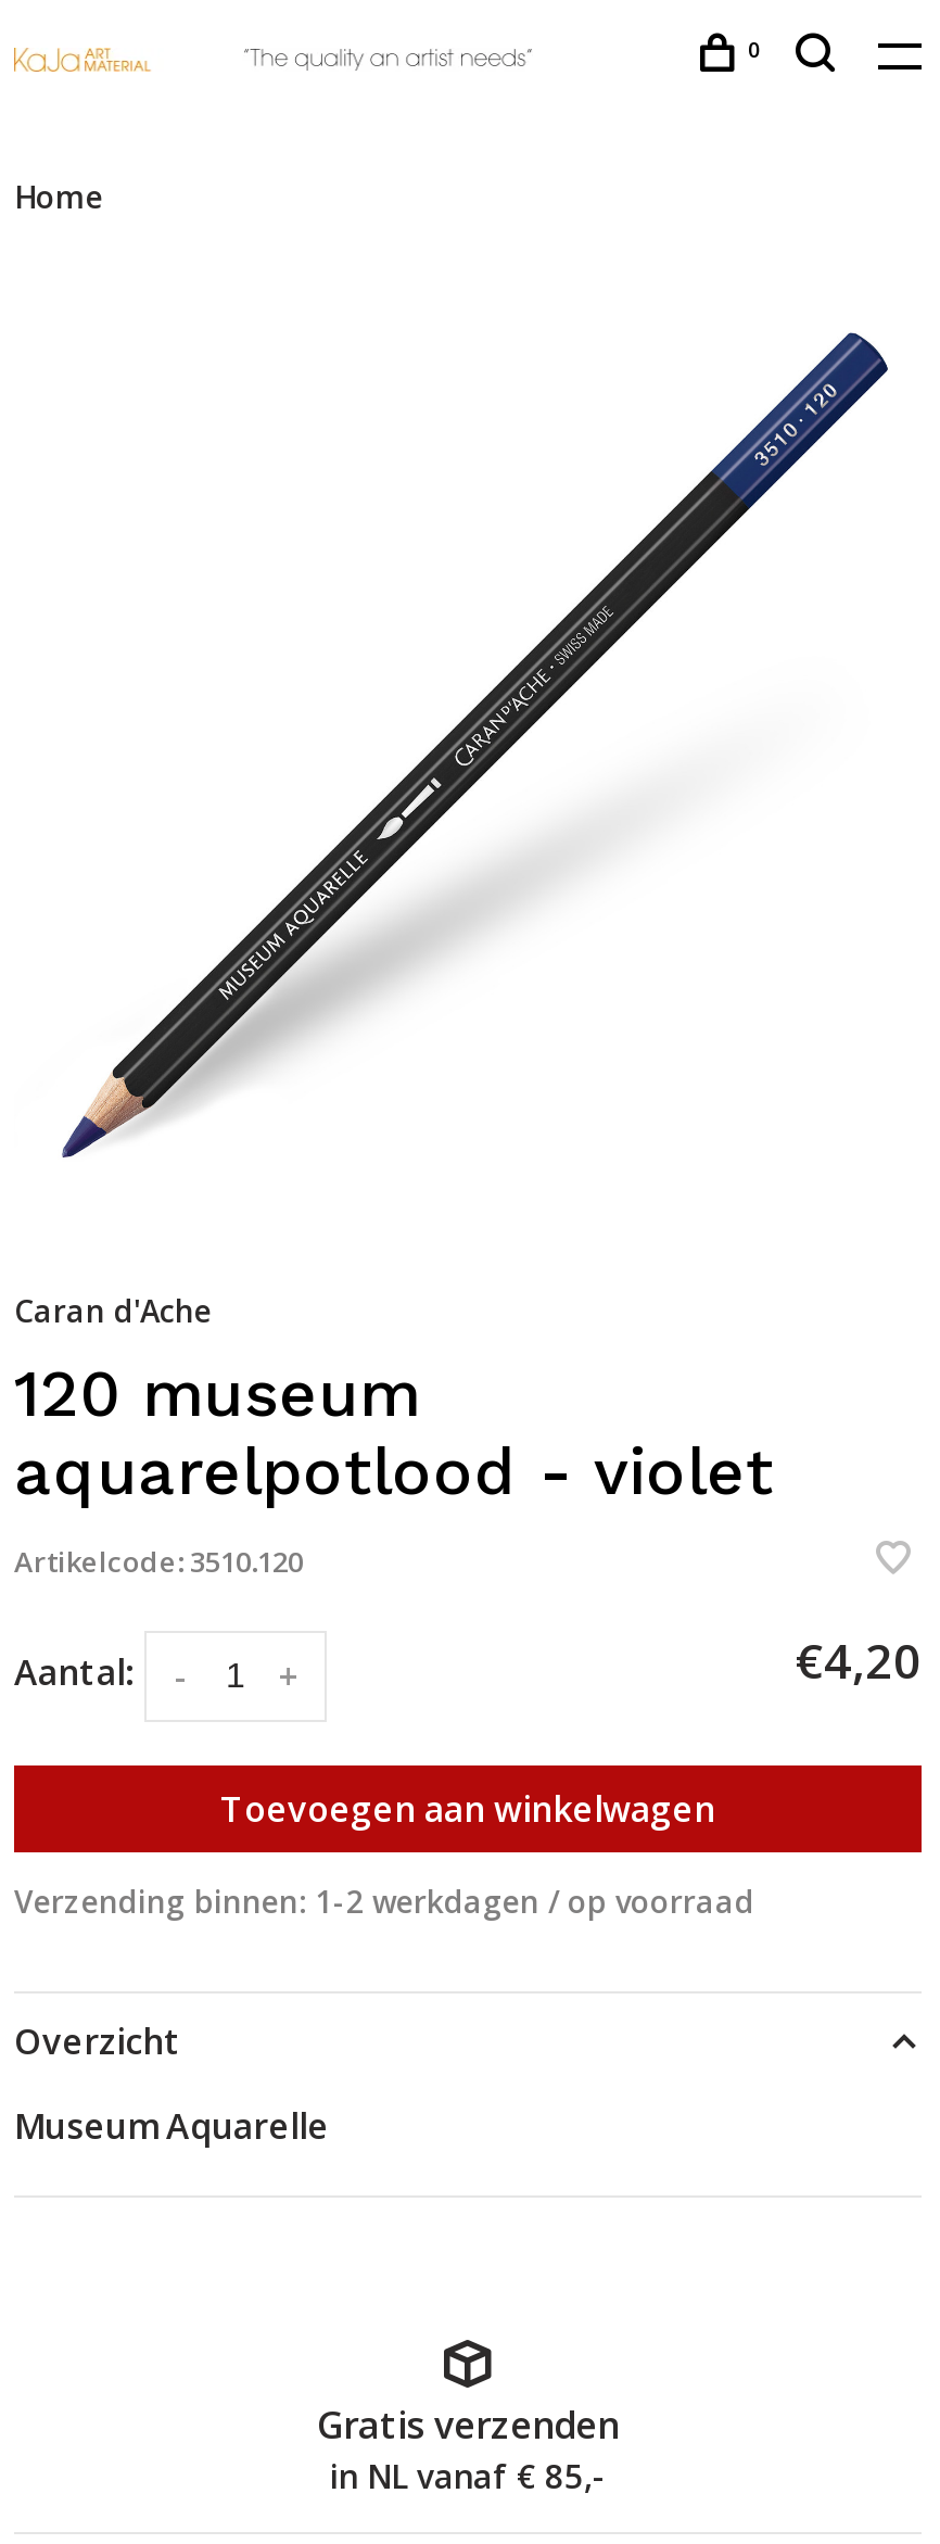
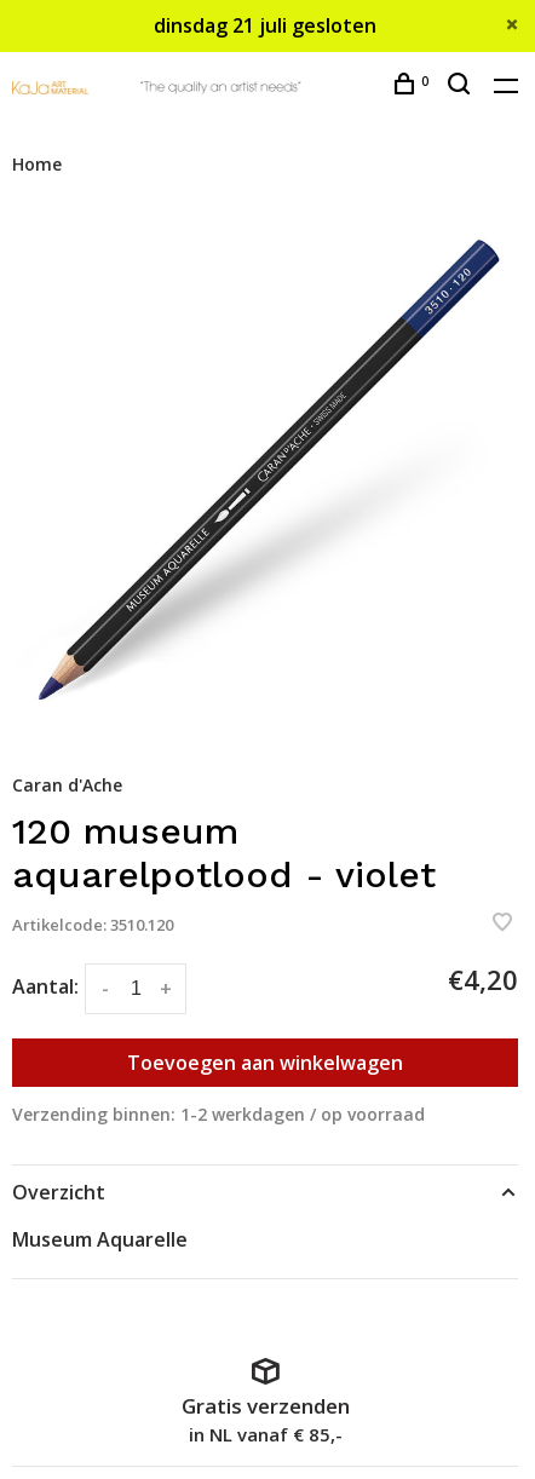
none -> [154,12,376,39] dinsdag 21 juli gesloten

